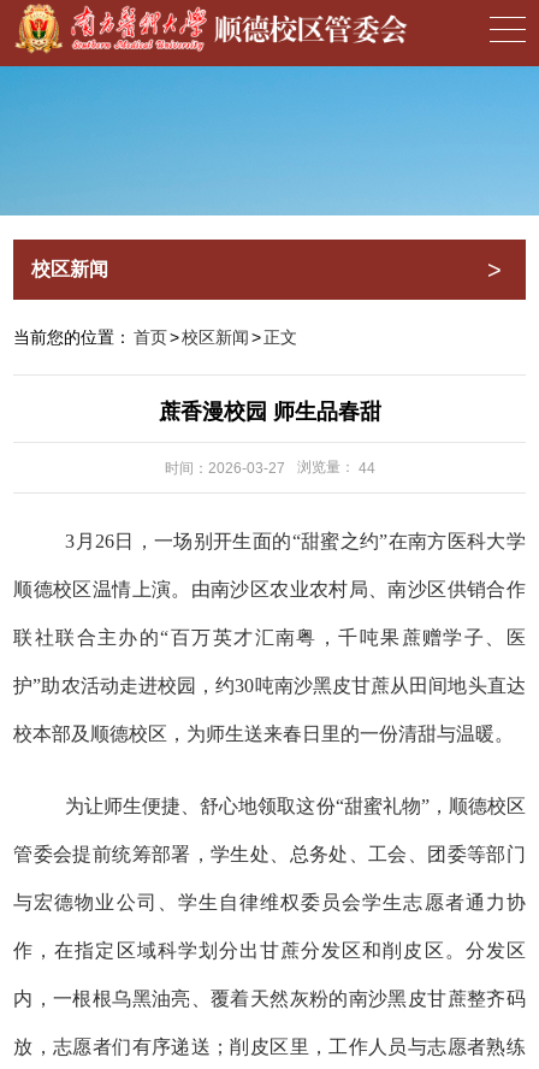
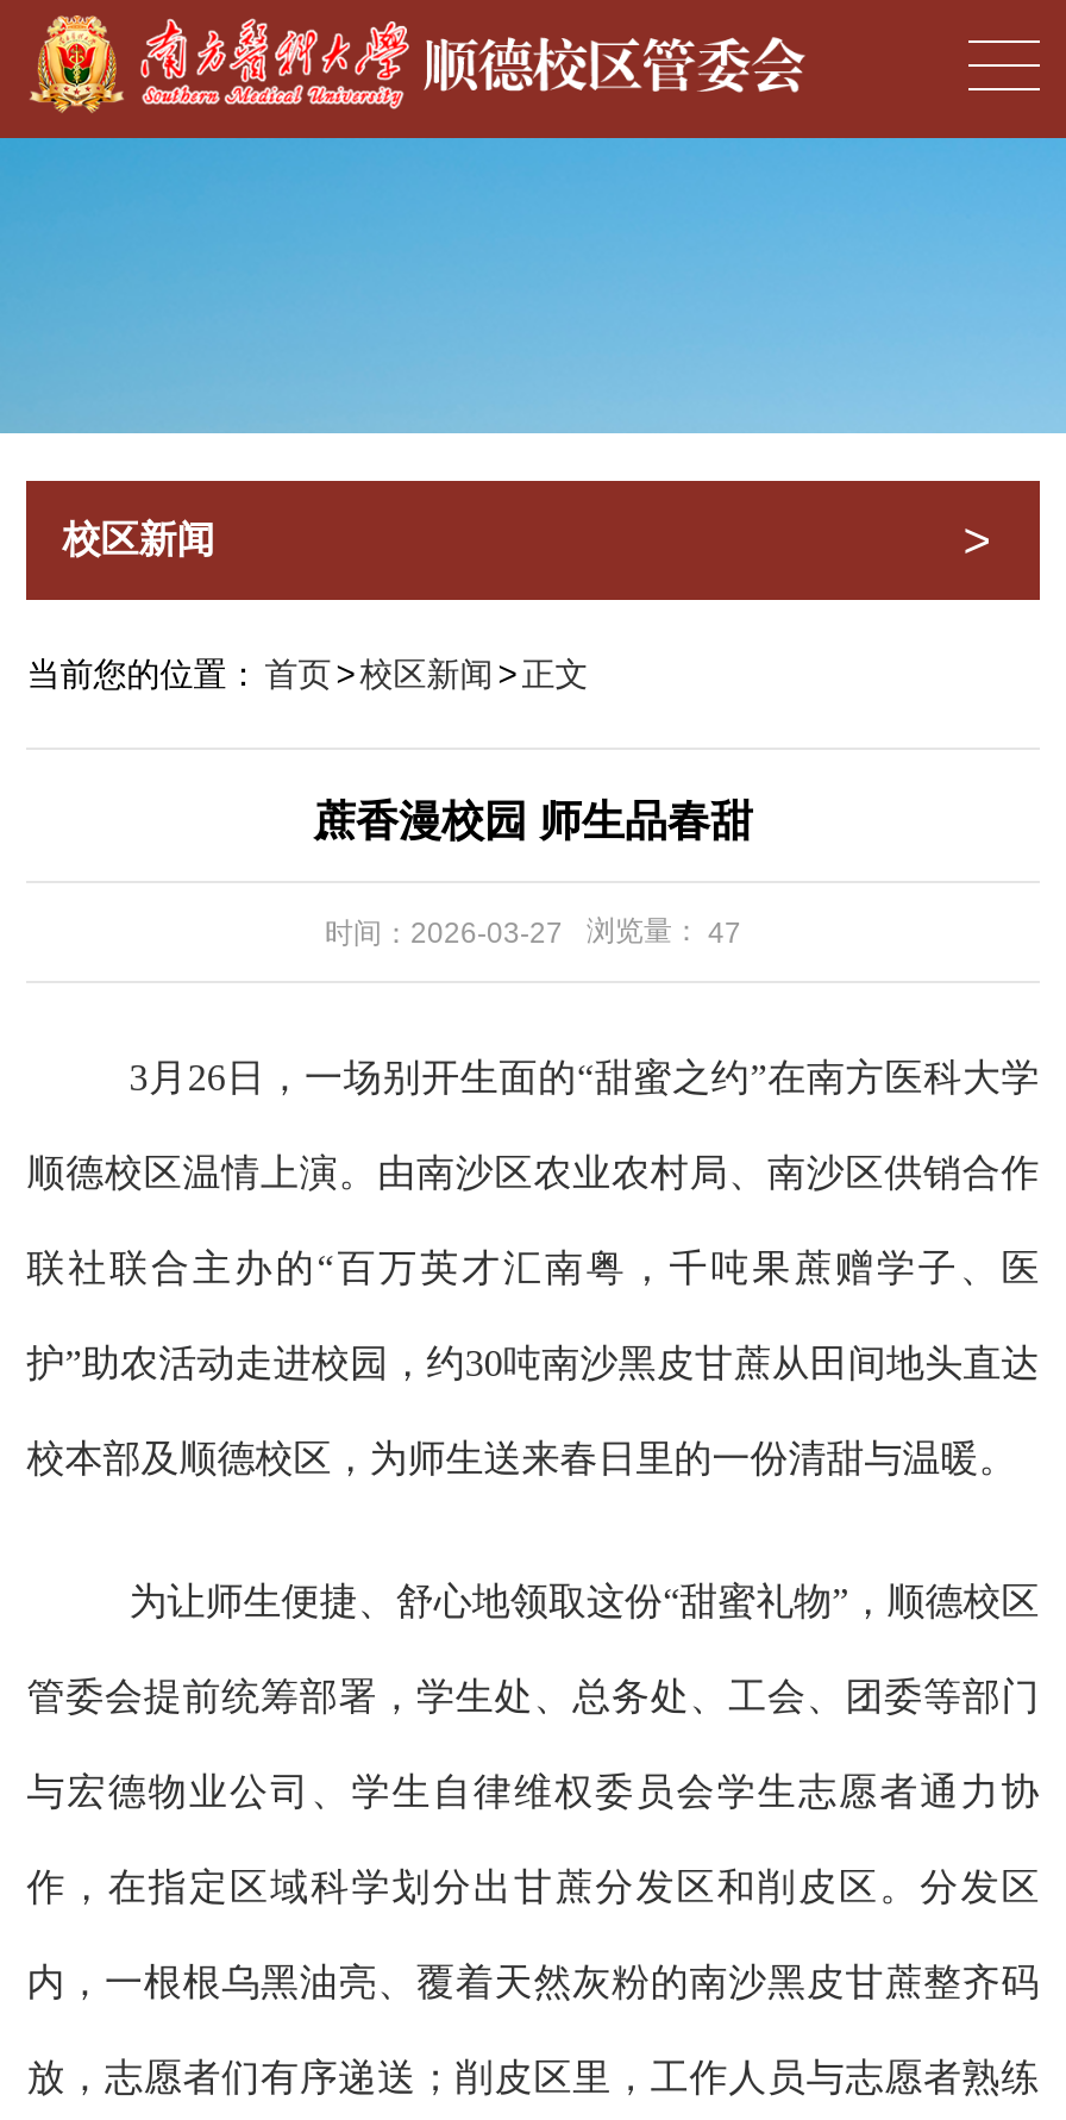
[164,459,375,477] 时间：2026-03-27 浏览量：44 -> [325,914,741,950] 时间：2026-03-27 浏览量：47

